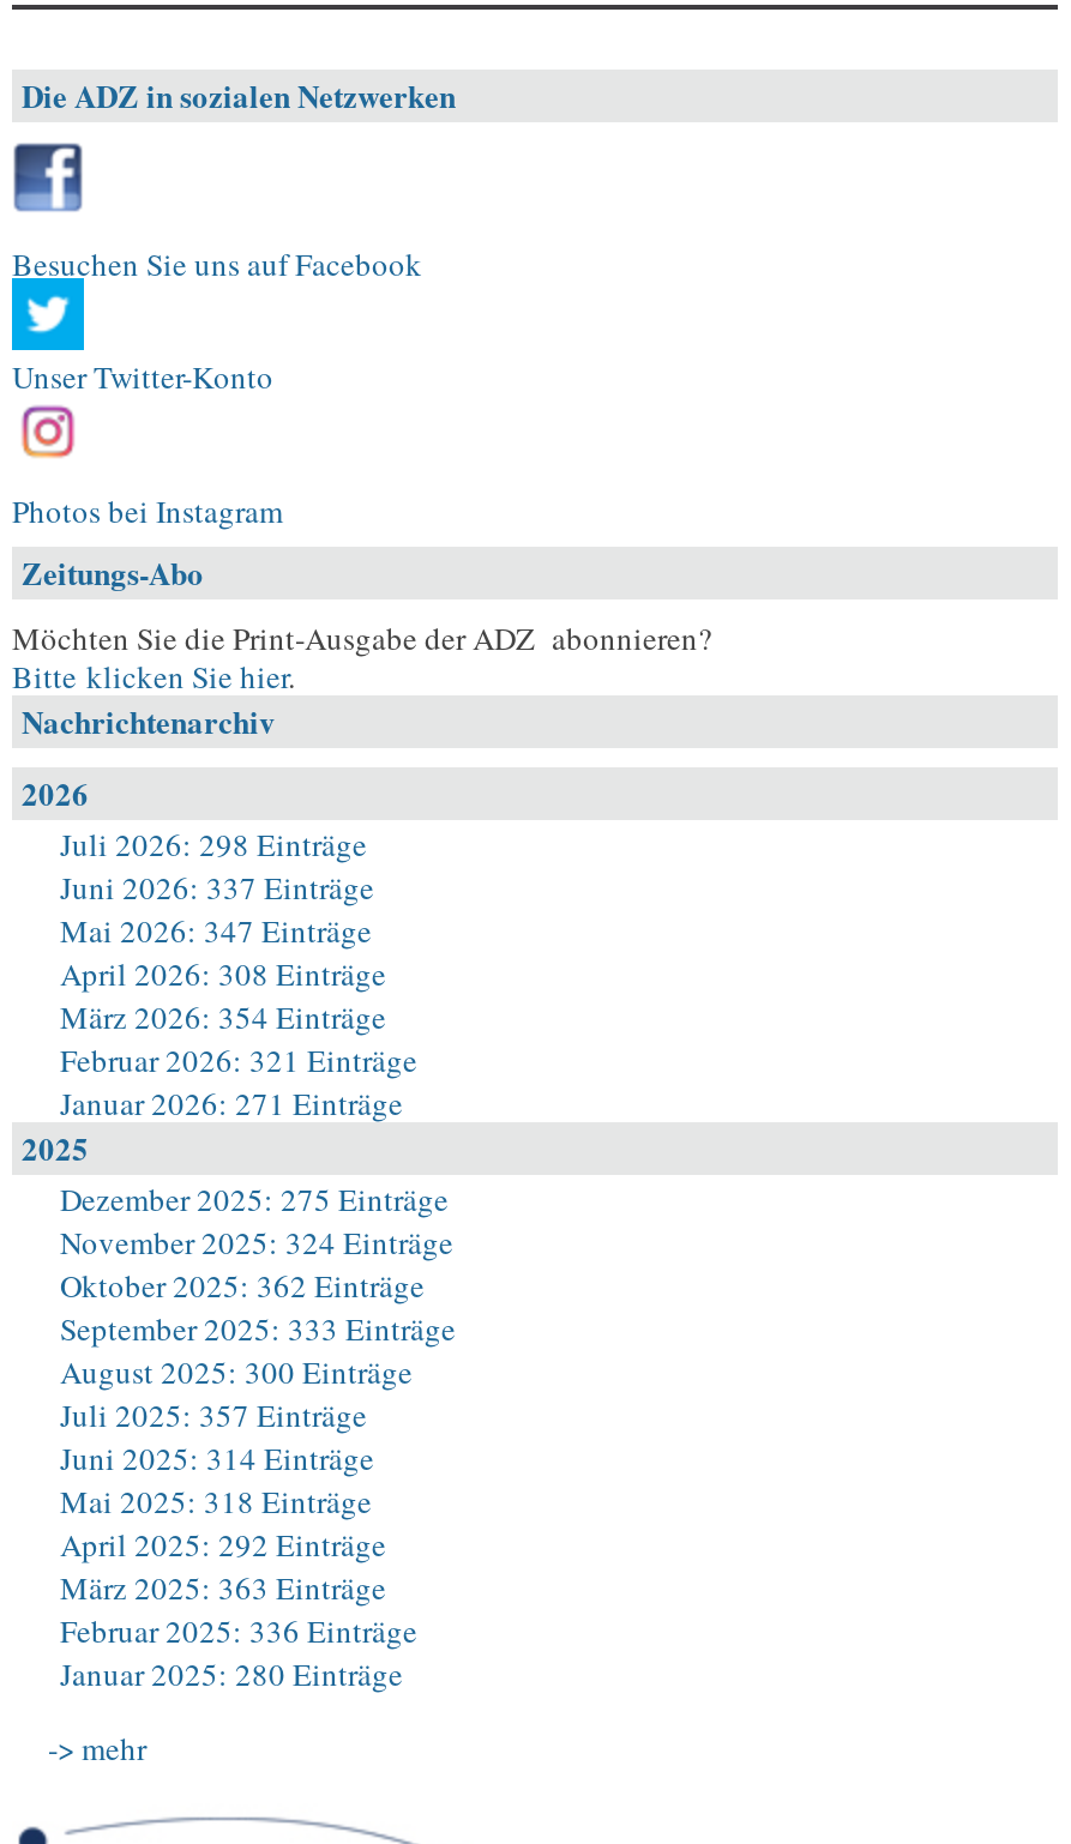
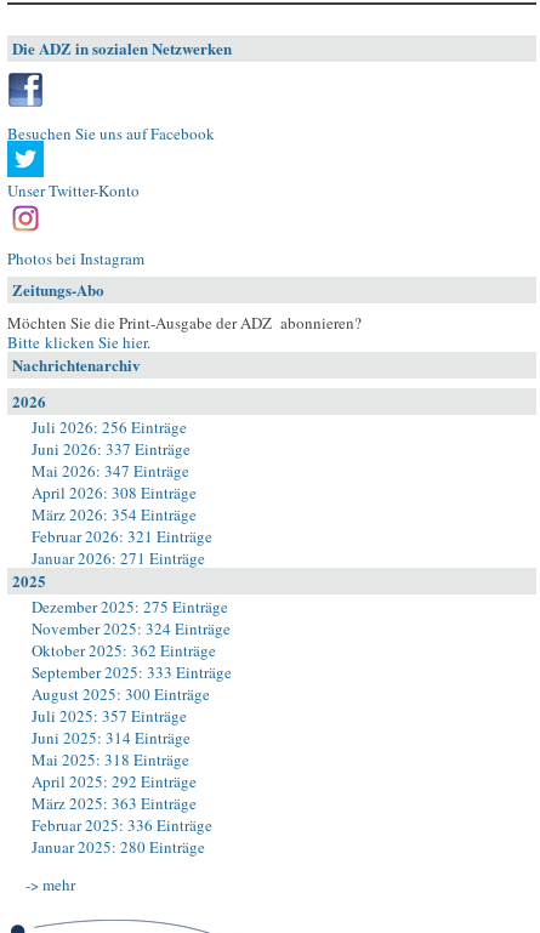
[60,822,367,866] Juli 2026: 298 Einträge -> [32,416,187,438] Juli 2026: 256 Einträge

